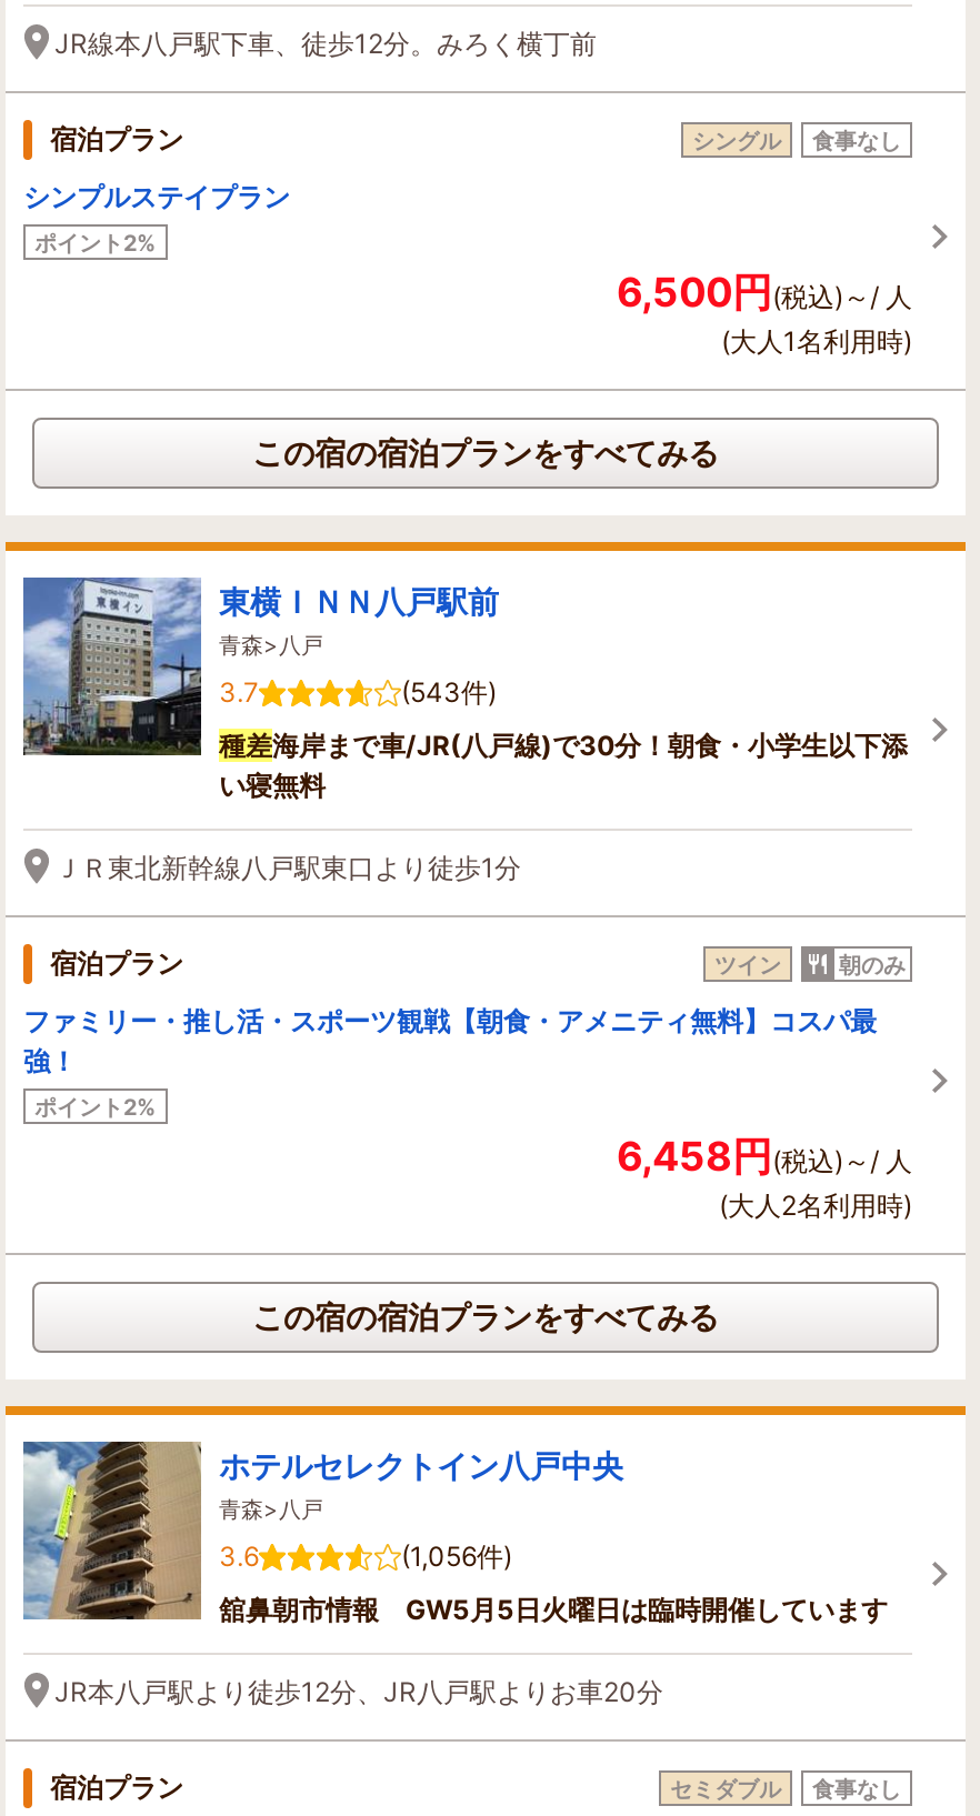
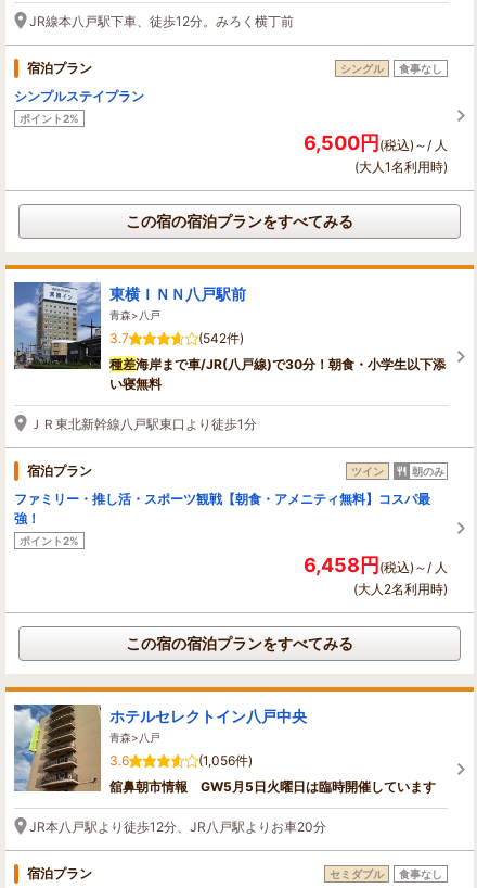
[401,675,497,708] (543件) -> [198,330,244,346] (542件)

